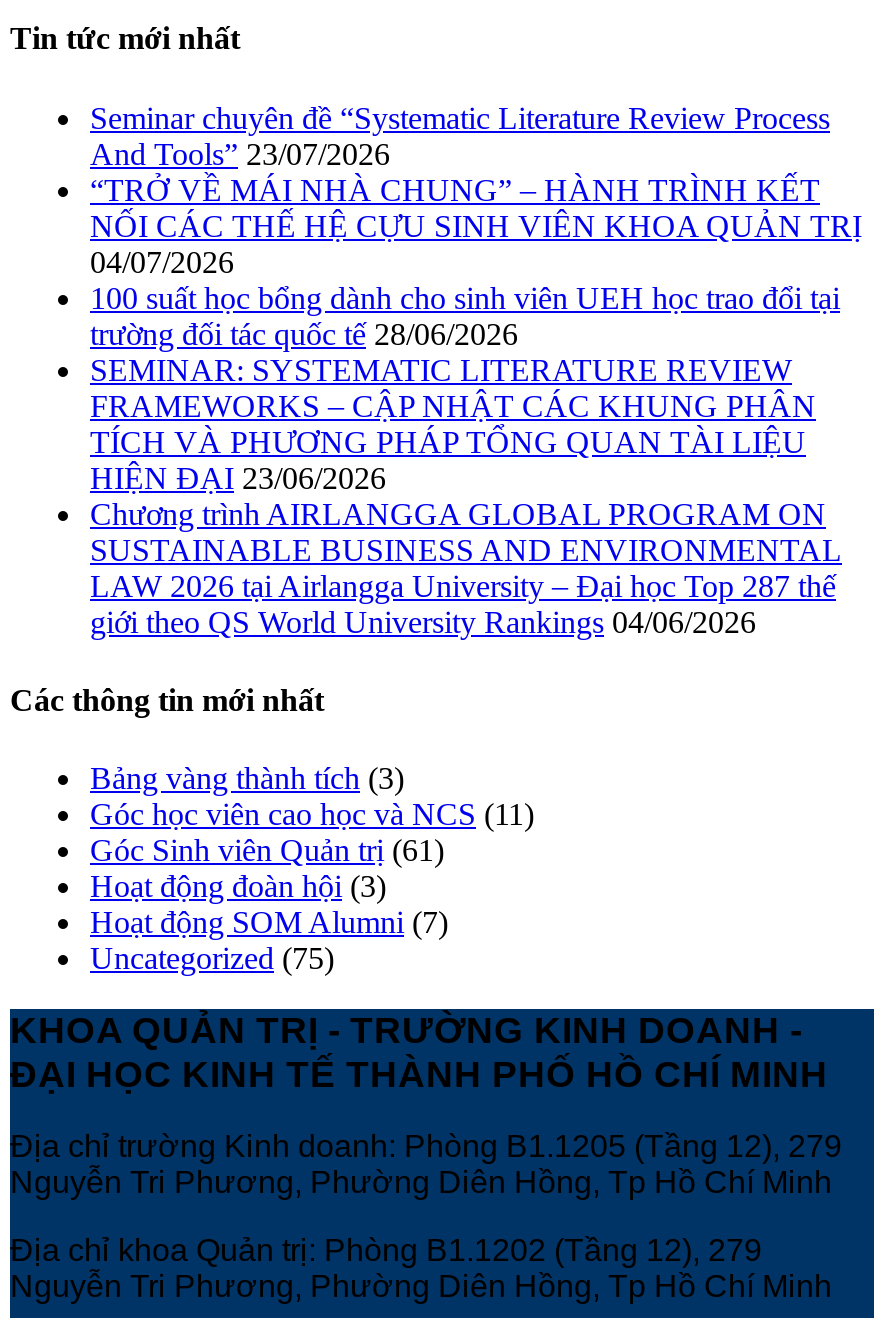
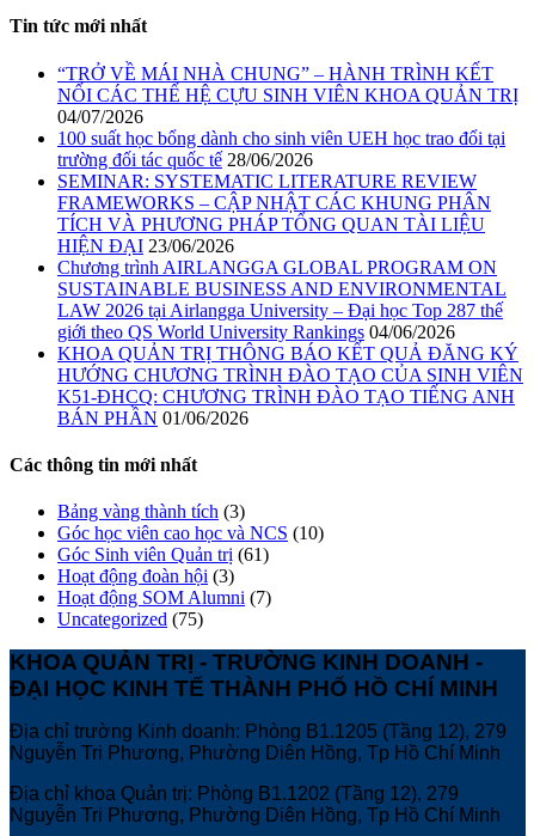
[90,100,830,170] Seminar chuyên đề “Systematic Literature Review Process | And Tools” 23/07/2026 -> none
moved [90,172,862,638] -> [57,63,518,341]: “TRỞ VỀ MÁI NHÀ CHUNG” – HÀNH TRÌNH KẾT | NỐI CÁC THẾ HỆ CỰU SINH VIÊN KHOA QUẢN TRỊ | 04/07/2026 | ... | LAW 2026 tại Airlangga University – Đại học Top 287 thế | giới theo QS World University Rankings 04/06/2026
none -> [57,343,523,428] KHOA QUẢN TRỊ THÔNG BÁO KẾT QUẢ ĐĂNG KÝ | HƯỚNG CHƯƠNG TRÌNH ĐÀO TẠO CỦA SINH VIÊN | K51-ĐHCQ: CHƯƠNG TRÌNH ĐÀO TẠO TIẾNG ANH | BÁN PHẦN 01/06/2026
[90,797,534,831] Góc học viên cao học và NCS (11) -> [57,523,324,543] Góc học viên cao học và NCS (10)

